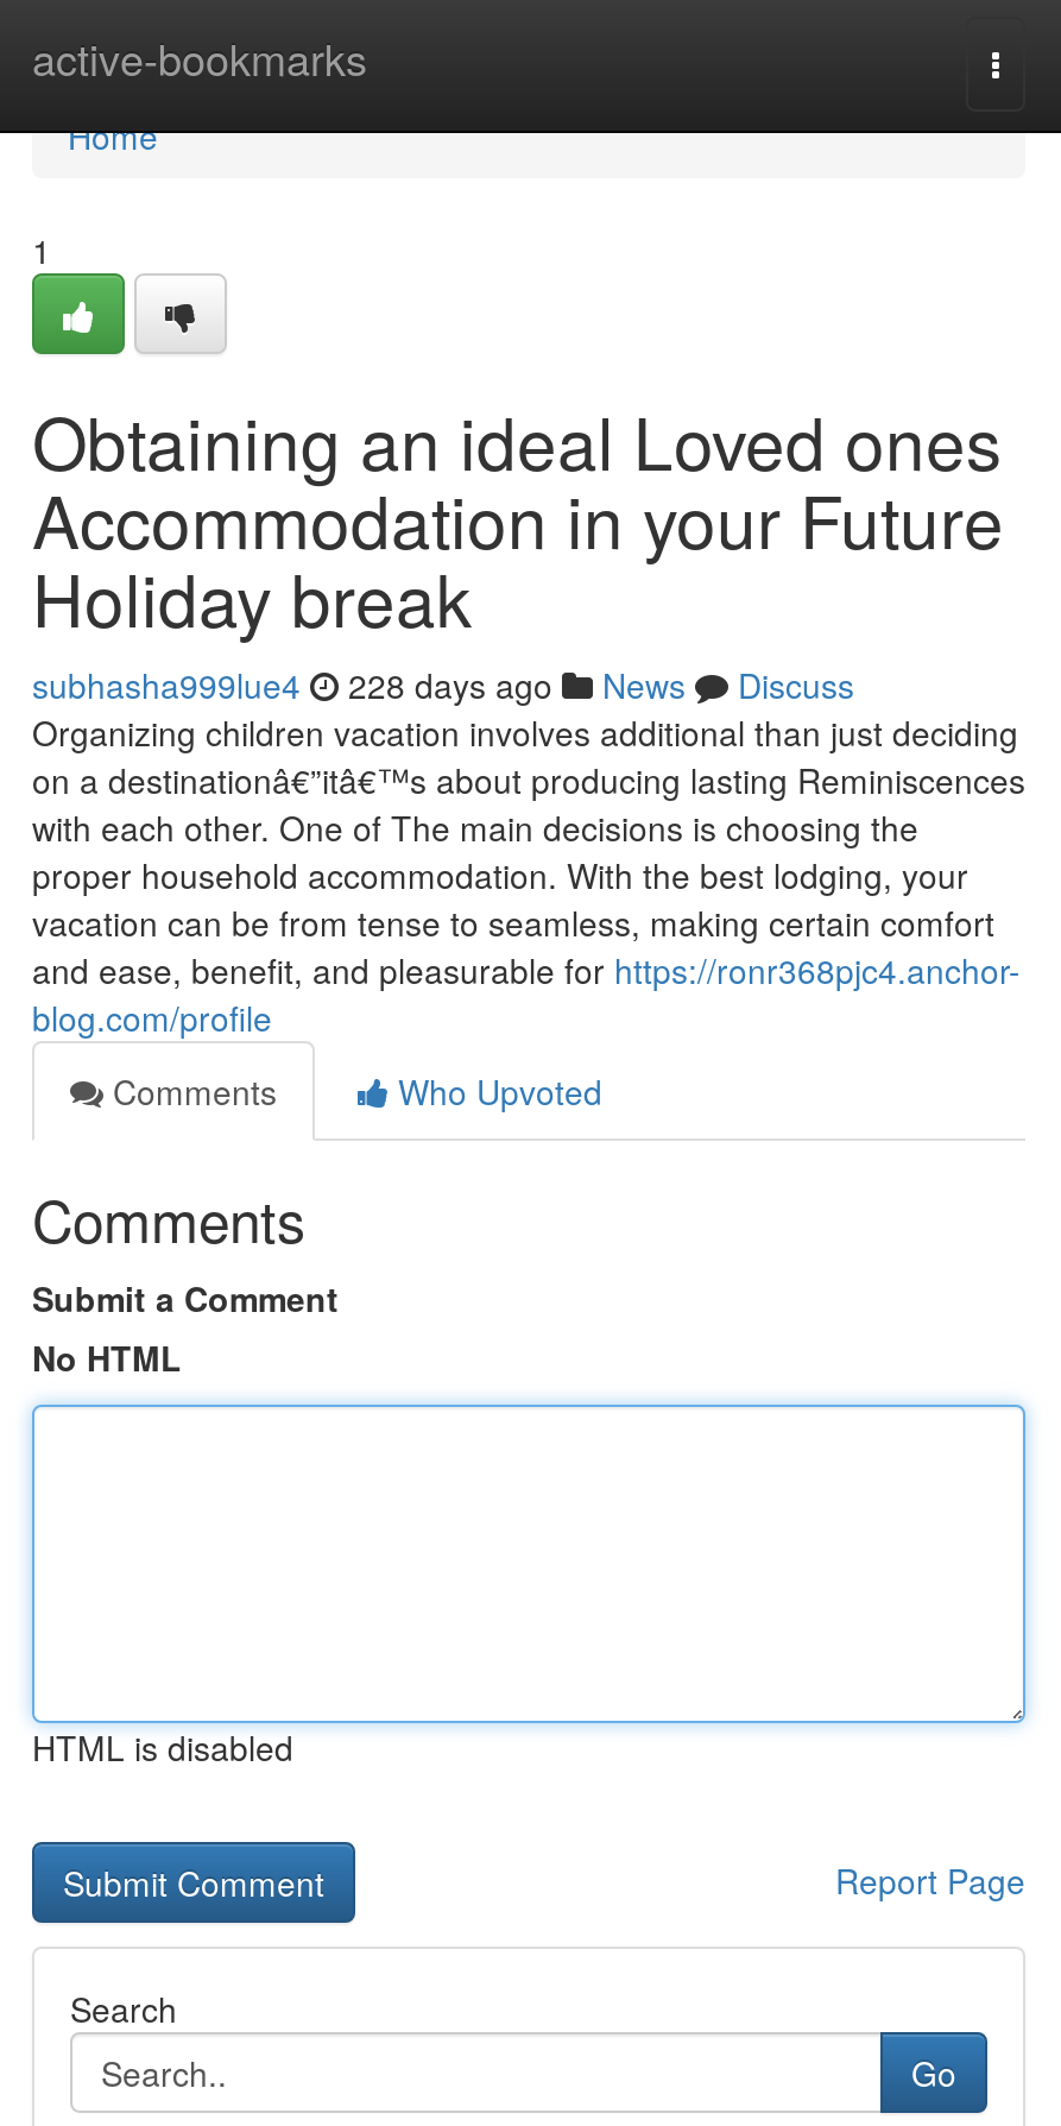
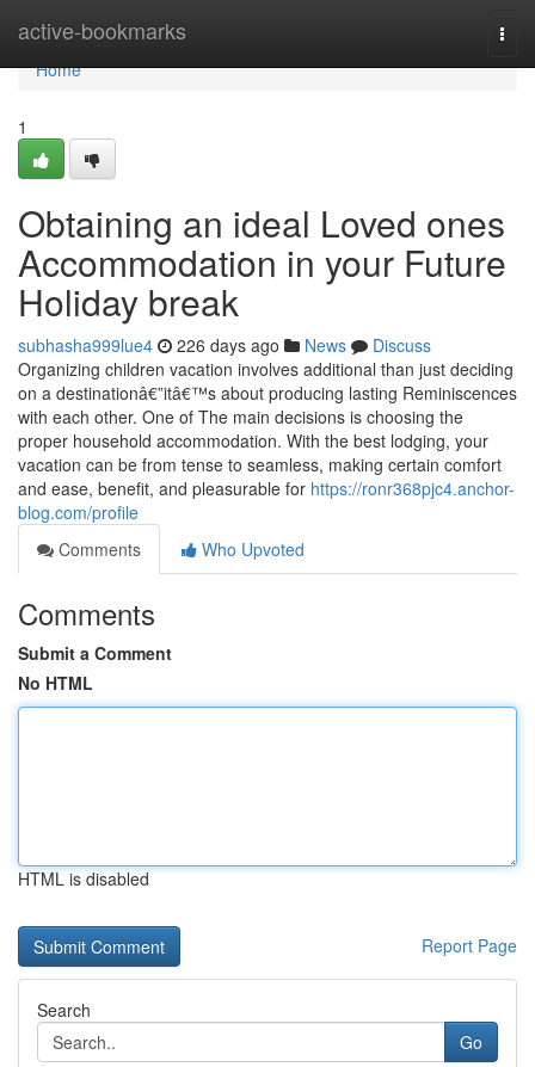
[32,661,854,708] subhasha999lue4 228 days ago News Discuss -> [18,333,431,357] subhasha999lue4 226 days ago News Discuss

